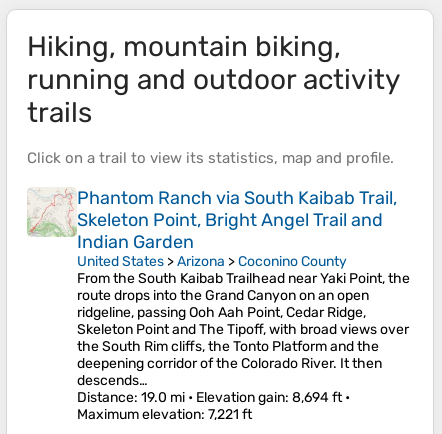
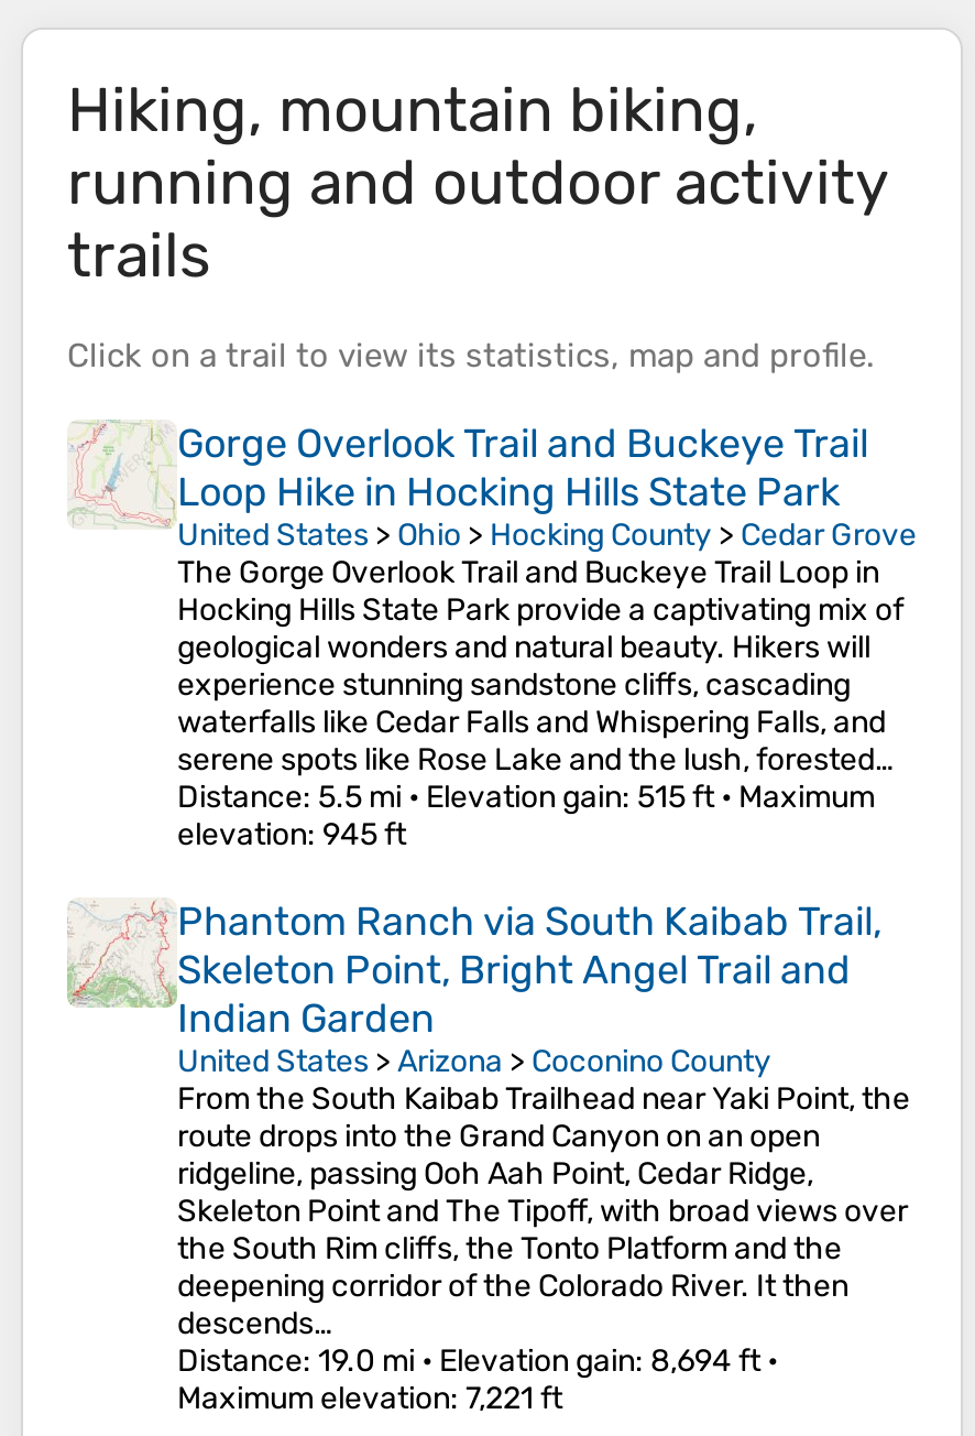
none -> [72,420,917,853] [image] | Gorge Overlook Trail and Buckeye Trail | Loop Hike in Hocking Hills State Park | United States > Ohio > Hocking County > Cedar Grove | The Gorge Overlook Trail and Buckeye Trail Loop in | Hocking Hills State Park provide a captivating mix of | geological wonders and natural beauty. Hikers will | experience stunning sandstone cliffs, cascading | waterfalls like Cedar Falls and Whispering Falls, and | serene spots like Rose Lake and the lush, forested… | Distance: 5.5 mi • Elevation gain: 515 ft • Maximum | elevation: 945 ft

